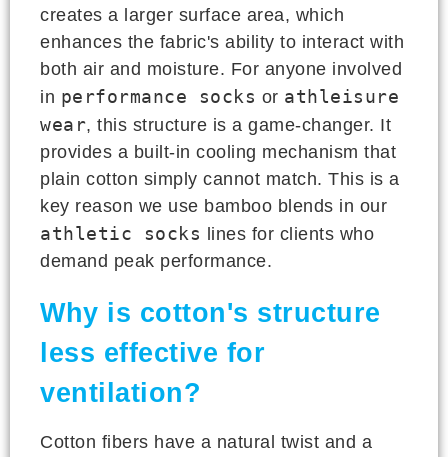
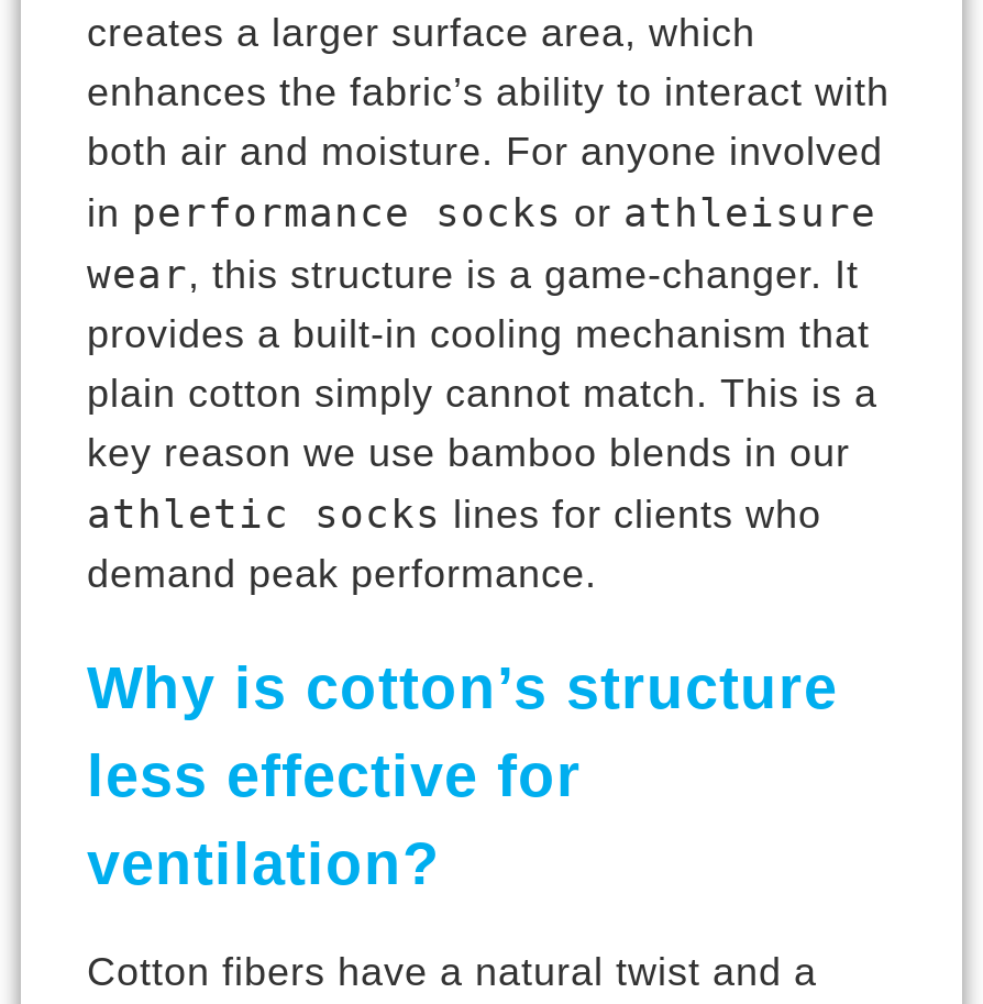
[40,32,404,52] enhances the fabric's ability to interact with -> [87,70,890,114] enhances the fabric’s ability to interact with
[40,298,380,328] Why is cotton's structure -> [87,655,838,721] Why is cotton’s structure

